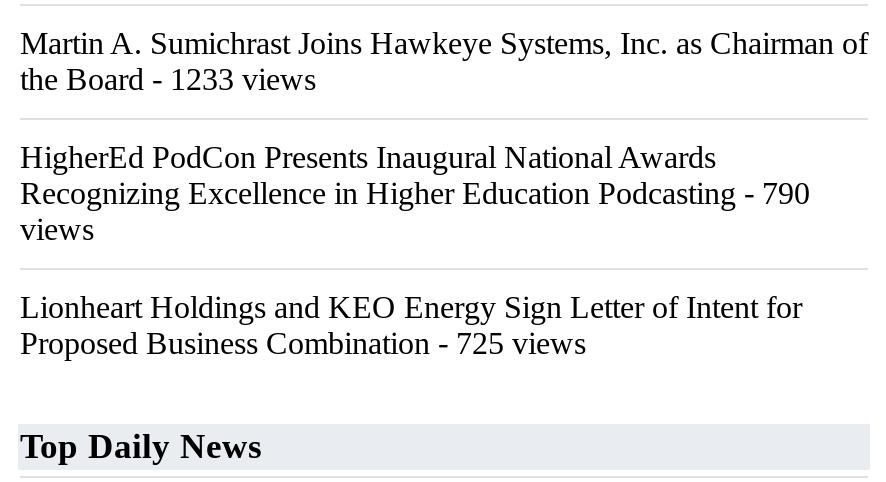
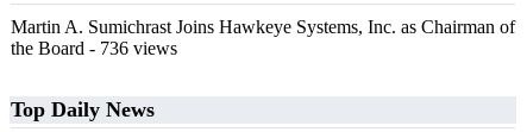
[20,62,810,360] the Board - 1233 views | HigherEd PodCon Presents Inaugural National Awards | Recognizing Excellence in Higher Education Podcasting - 790 | views | Lionheart Holdings and KEO Energy Sign Letter of Intent for | Proposed Business Combination - 725 views -> [11,38,177,58] the Board - 736 views

